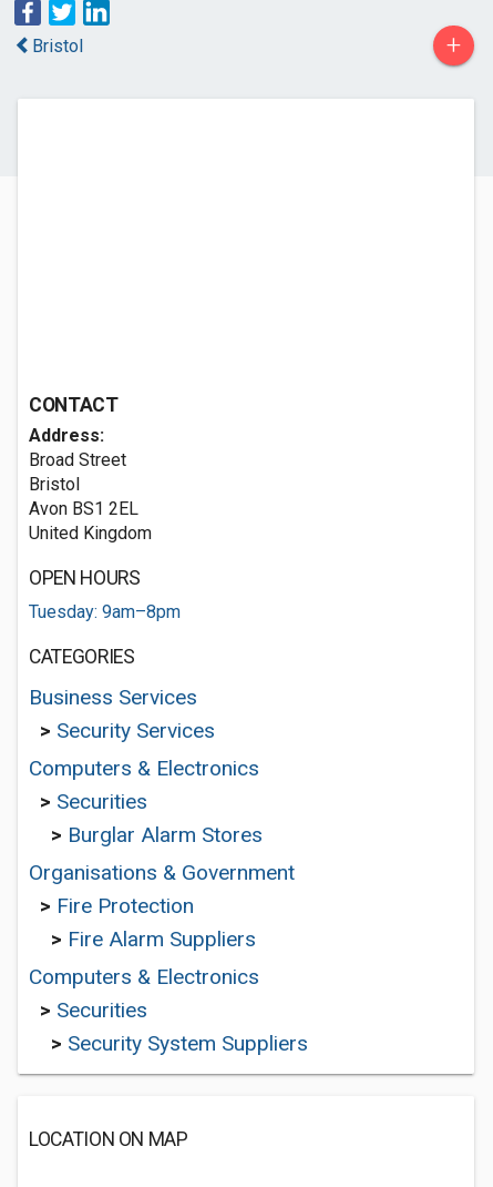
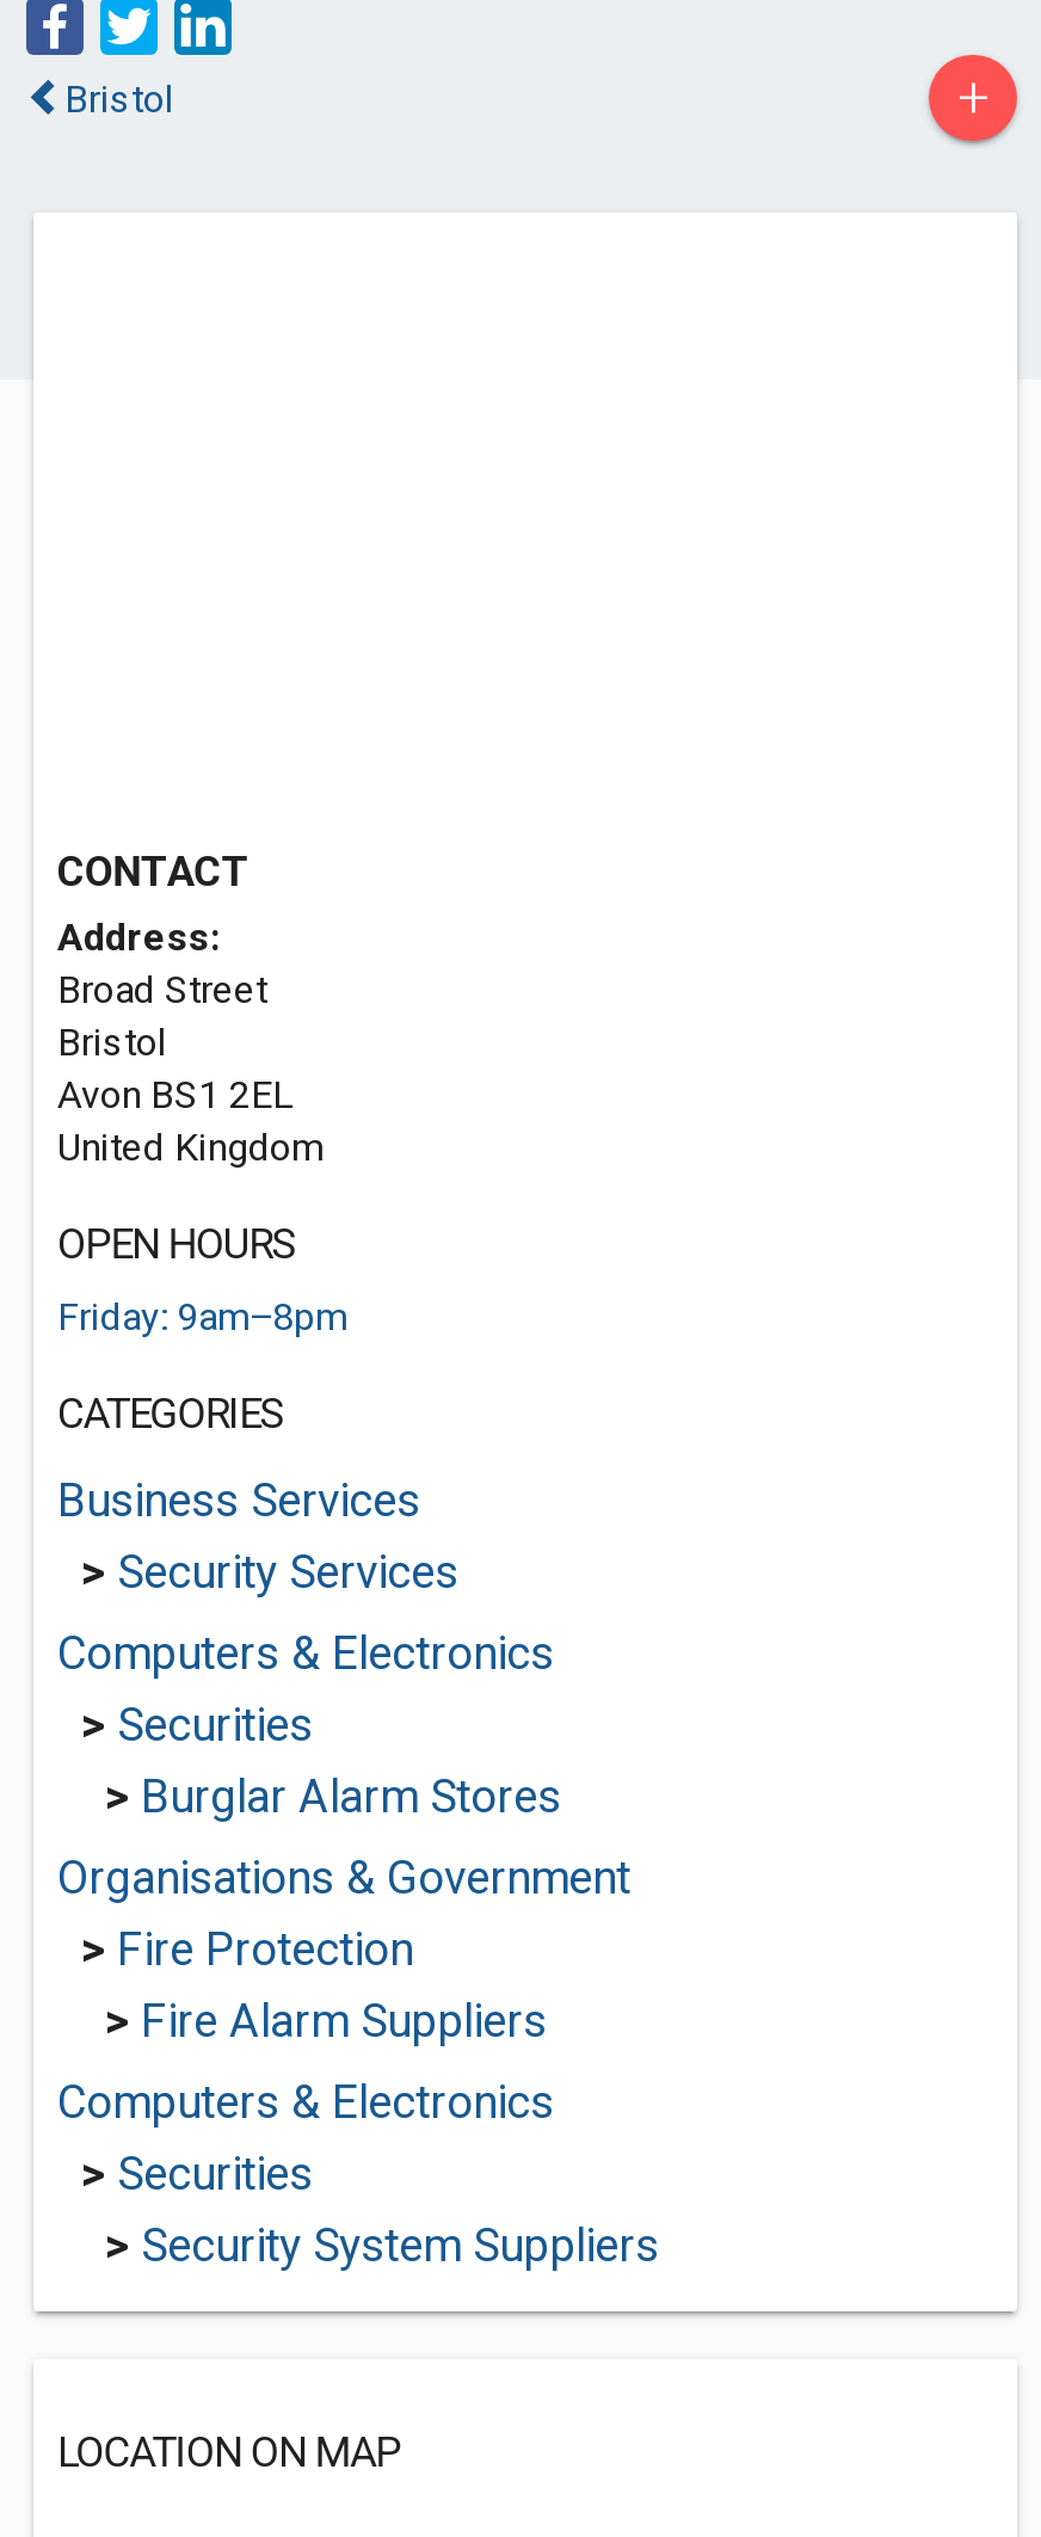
[29,601,181,622] Tuesday: 9am–8pm -> [57,1294,346,1340] Friday: 9am–8pm

